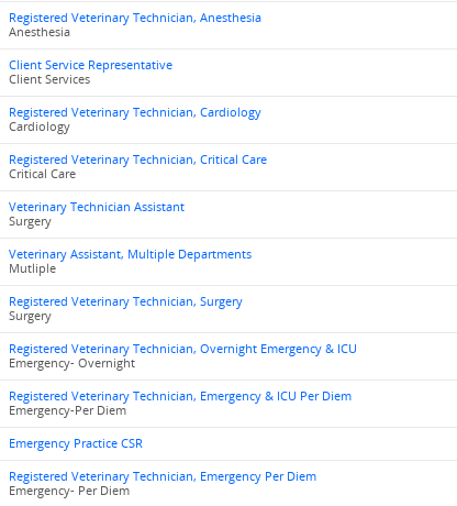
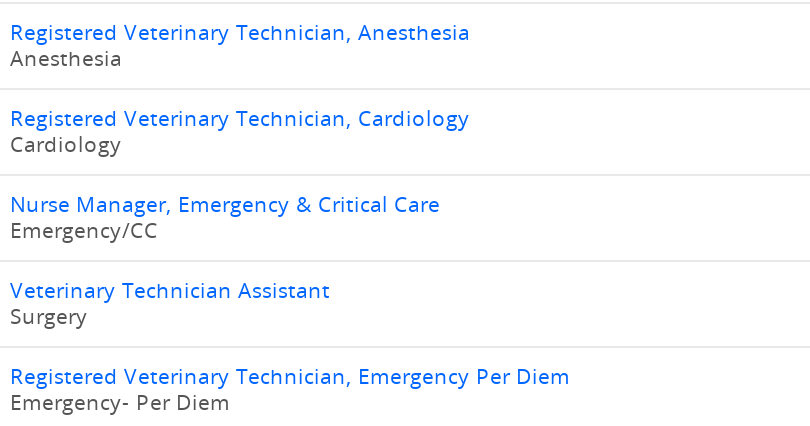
[9,57,172,87] Client Service Representative | Client Services -> none
[9,152,267,182] Registered Veterinary Technician, Critical Care | Critical Care -> [10,190,440,244] Nurse Manager, Emergency & Critical Care | Emergency/CC
[9,246,357,451] Veterinary Assistant, Multiple Departments | Mutliple | Registered Veterinary Technician, Surgery | Surgery | Registered Veterinary Technician, Overnight Emergency & ICU | Emergency- Overnight | Registered Veterinary Technician, Emergency & ICU Per Diem | Emergency-Per Diem | Emergency Practice CSR -> none

